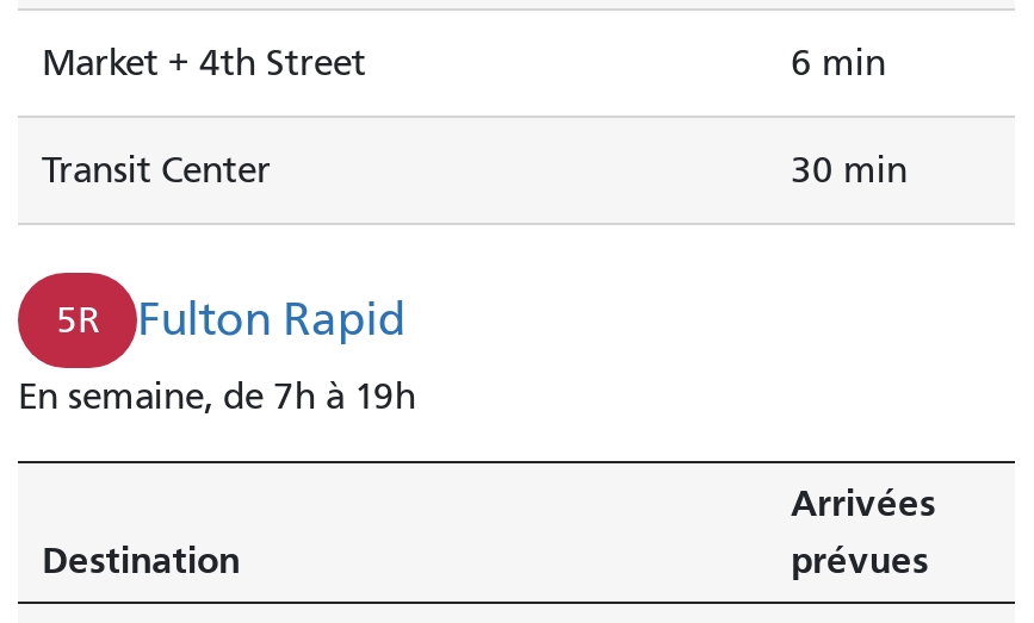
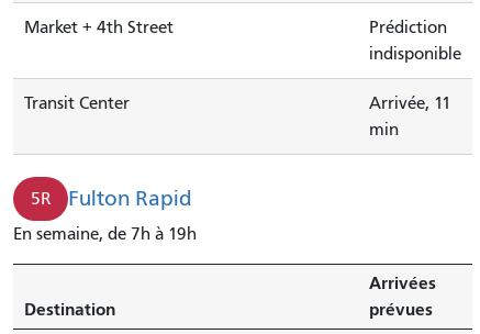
[791,41,886,84] 6 min -> [369,17,461,63] Prédiction | indisponible
[791,148,908,191] 30 min -> [369,93,451,139] Arrivée, 11 | min

